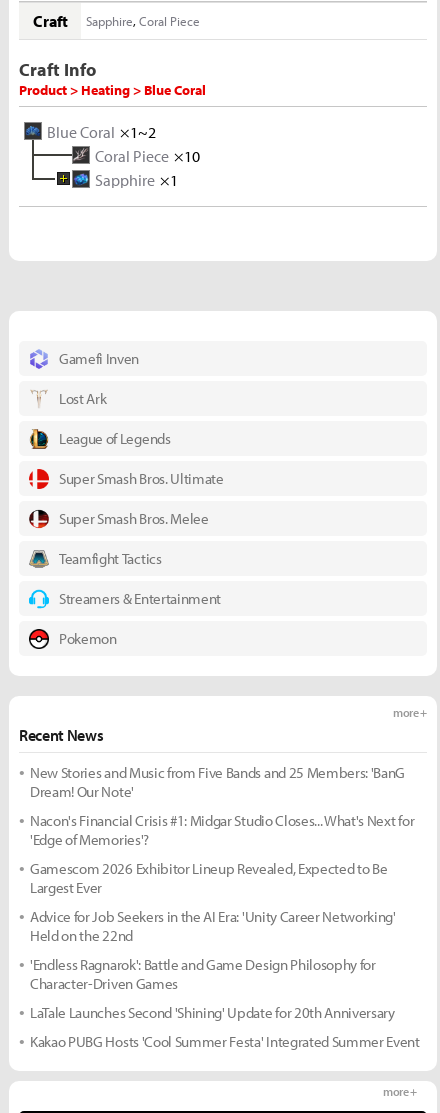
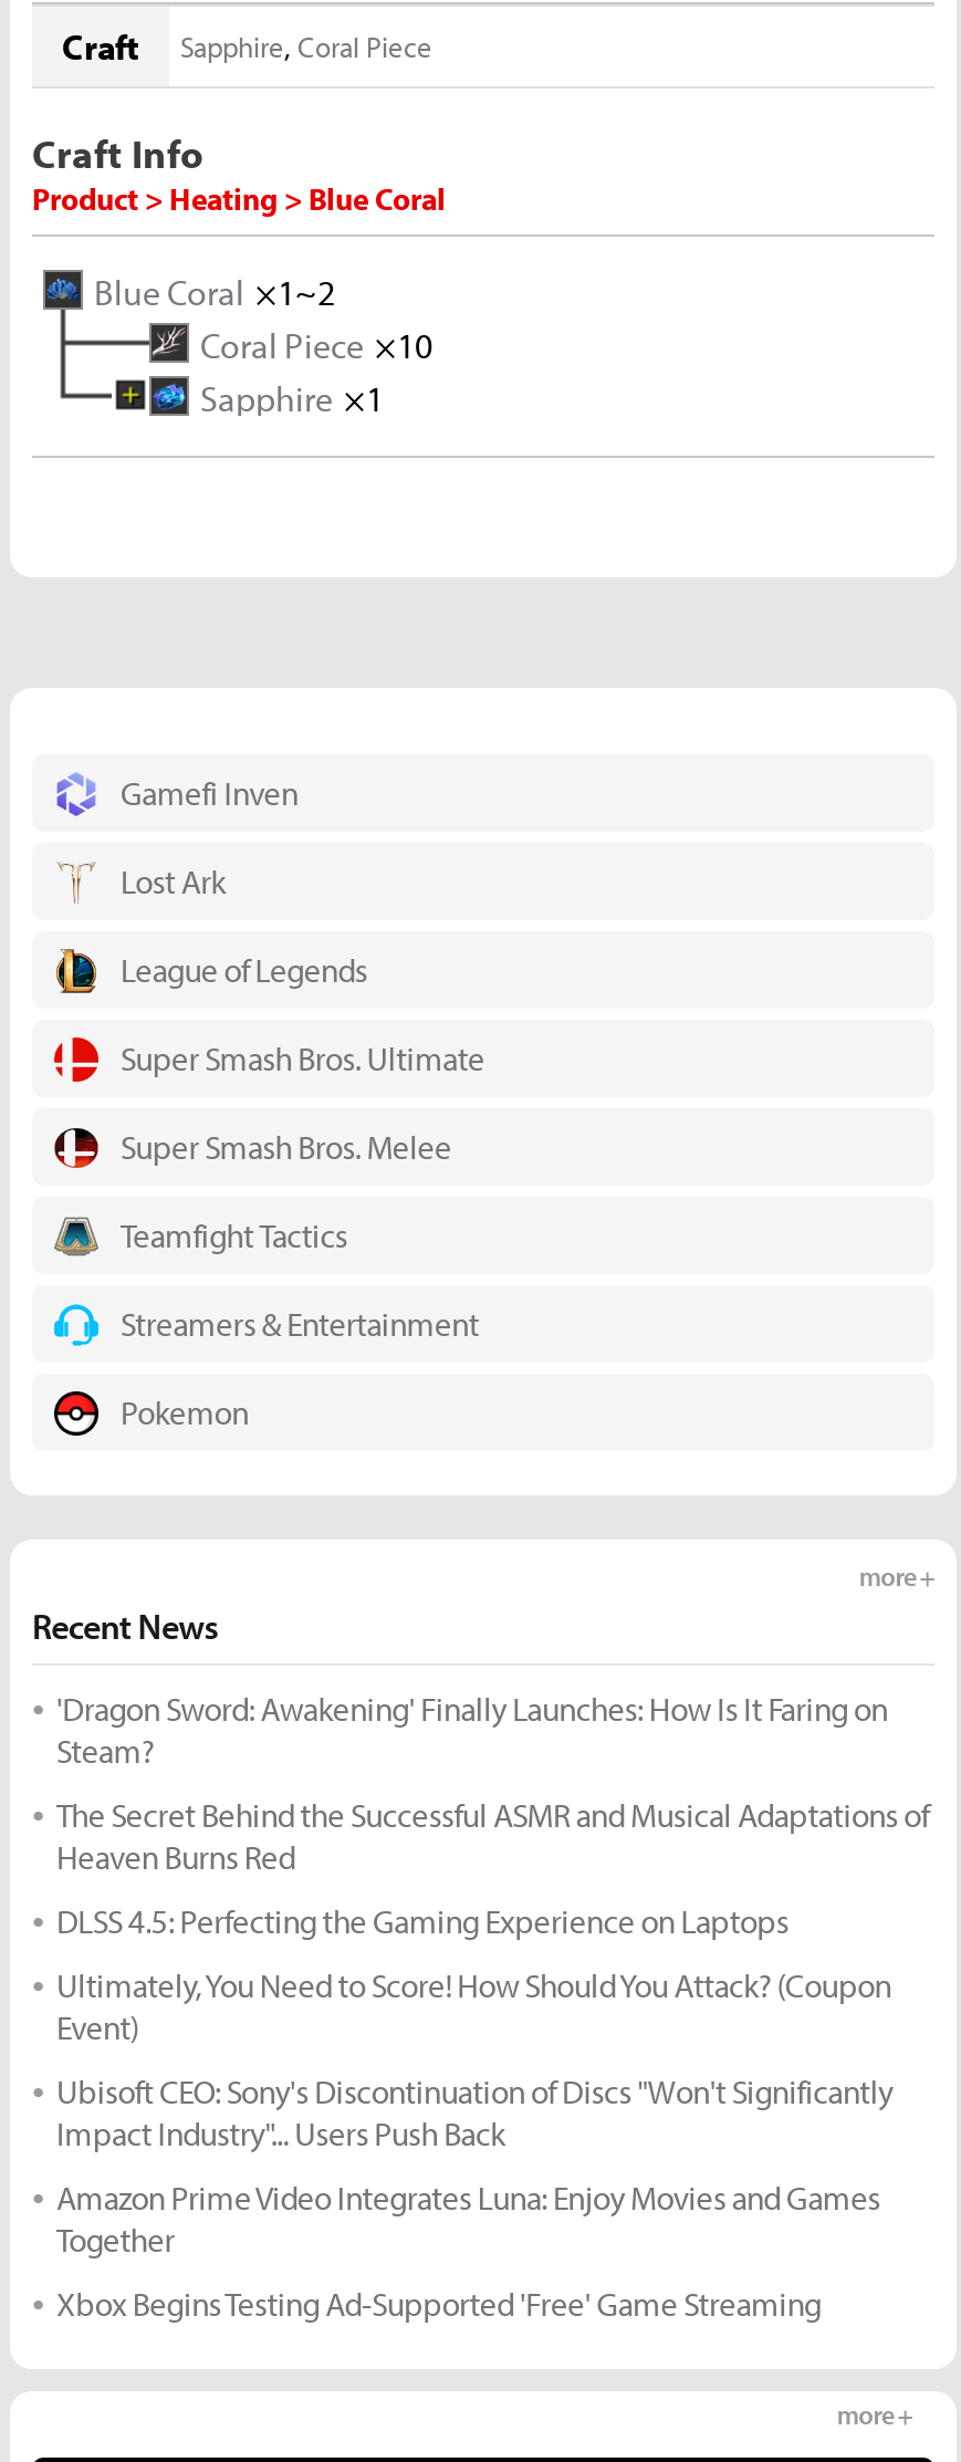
[30,763,405,801] New Stories and Music from Five Bands and 25 Members: 'BanG | Dream! Our Note' -> [56,1688,888,1772] 'Dragon Sword: Awakening' Finally Launches: How Is It Faring on | Steam?
[30,811,414,849] Nacon's Financial Crisis #1: Midgar Studio Closes... What's Next for | 'Edge of Memories'? -> [56,1794,929,1878] The Secret Behind the Successful ASMR and Musical Adaptations of | Heaven Burns Red
[30,859,387,897] Gamescom 2026 Exhibitor Lineup Revealed, Expected to Be | Largest Ever -> [56,1900,788,1942] DLSS 4.5: Perfecting the Gaming Experience on Laptops
[30,907,396,945] Advice for Job Seekers in the AI Era: 'Unity Career Networking' | Held on the 22nd -> [56,1964,891,2048] Ultimately, You Need to Score! How Should You Attack? (Coupon | Event)
[30,955,376,993] 'Endless Ragnarok': Battle and Game Design Philosophy for | Character-Driven Games -> [56,2070,893,2155] Ubisoft CEO: Sony's Discontinuation of Discs "Won't Significantly | Impact Industry"... Users Push Back
[30,1003,395,1022] LaTale Launches Second 'Shining' Update for 20th Anniversary -> [56,2177,880,2261] Amazon Prime Video Integrates Luna: Enjoy Movies and Games | Together
[30,1032,420,1051] Kakao PUBG Hosts 'Cool Summer Festa' Integrated Summer Event -> [56,2283,821,2325] Xbox Begins Testing Ad-Supported 'Free' Game Streaming

